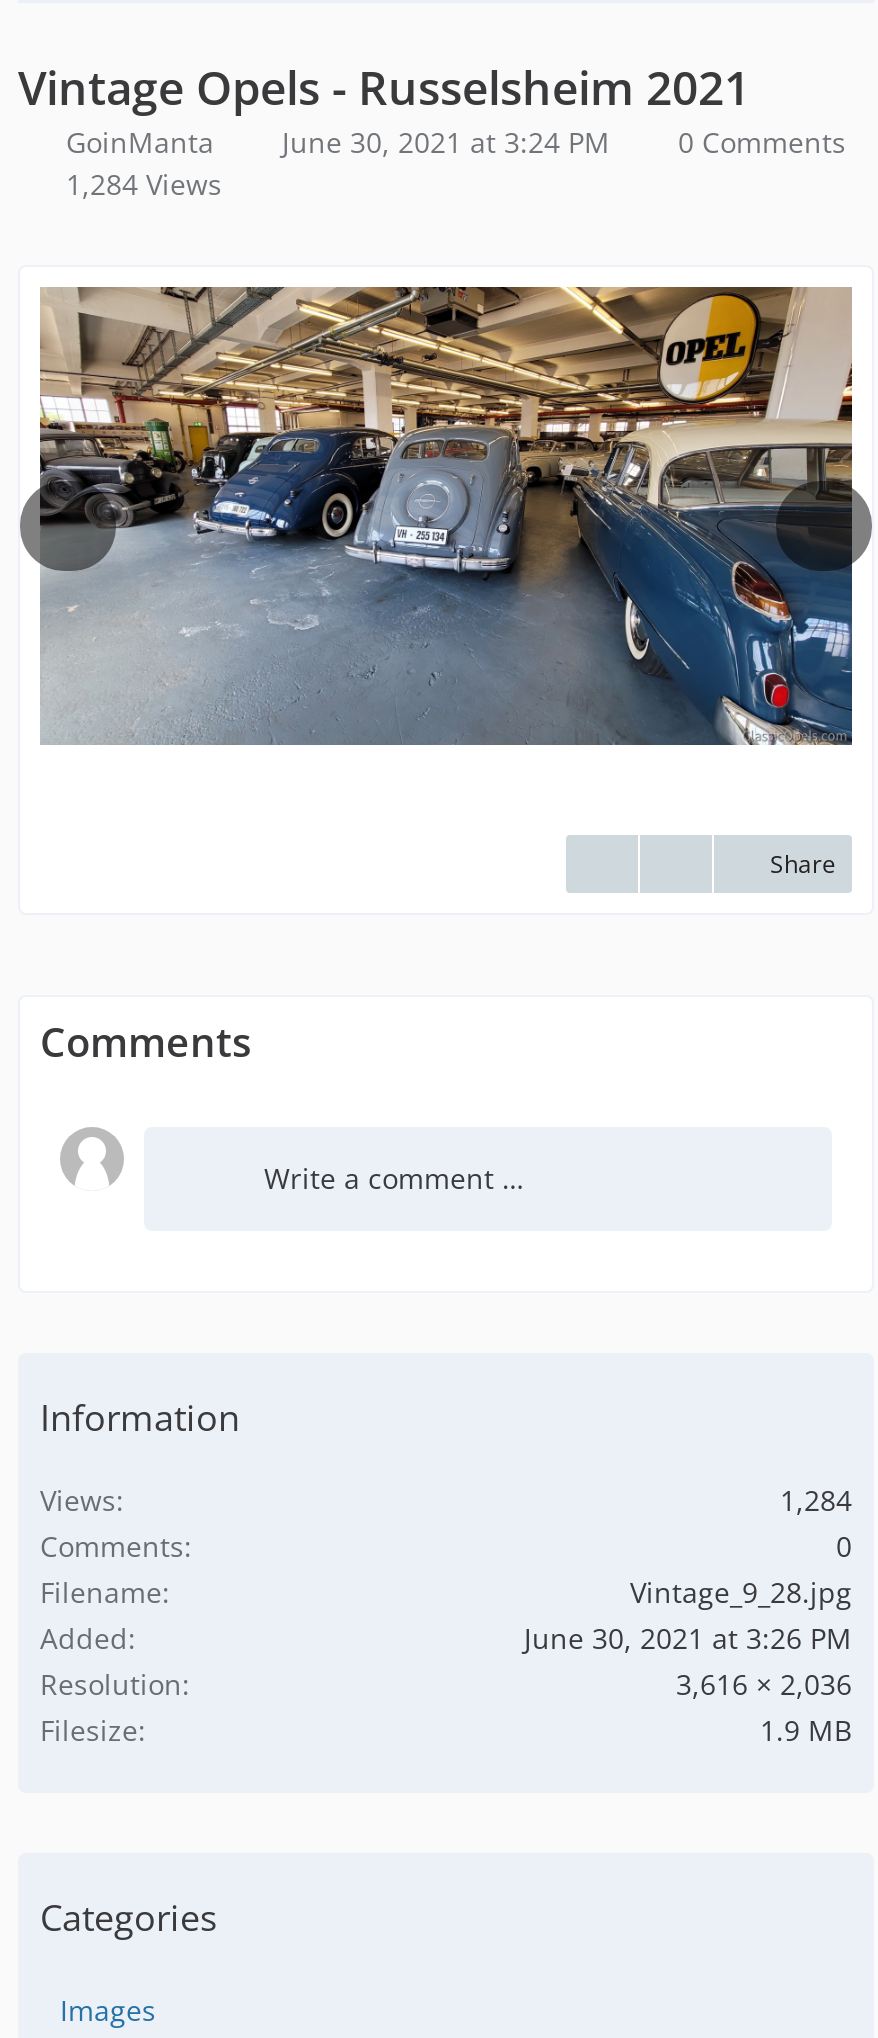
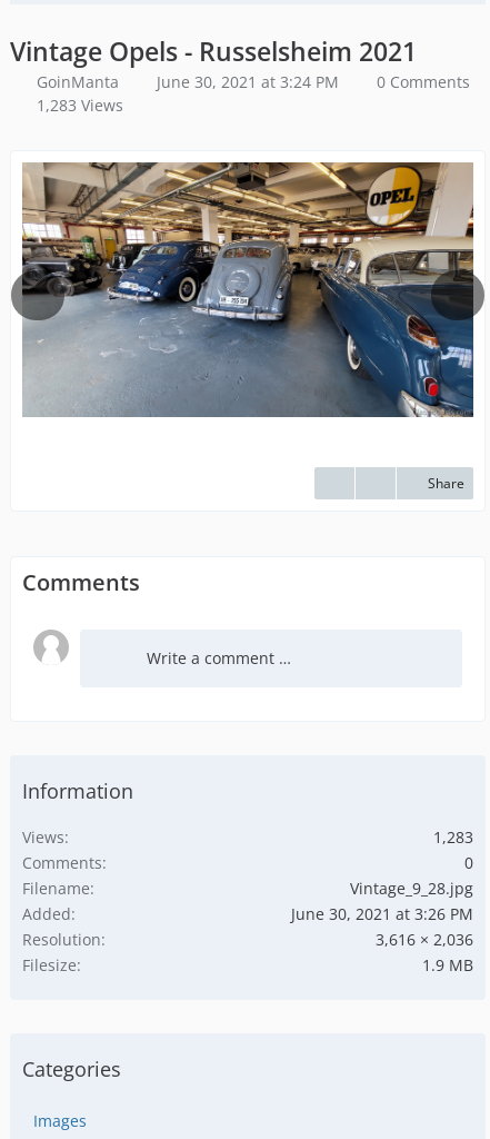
[66,165,222,203] 1,284 Views -> [37,95,123,116] 1,283 Views
[780,1480,852,1518] 1,284 -> [433,826,473,847] 1,283

